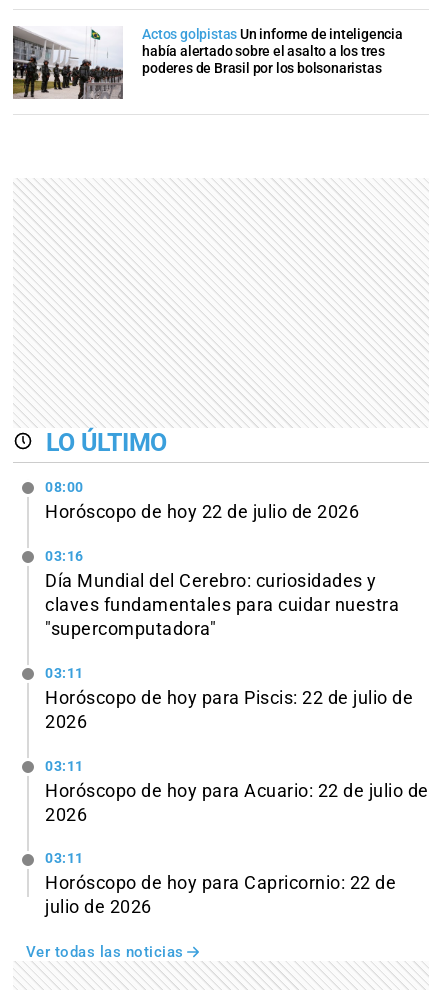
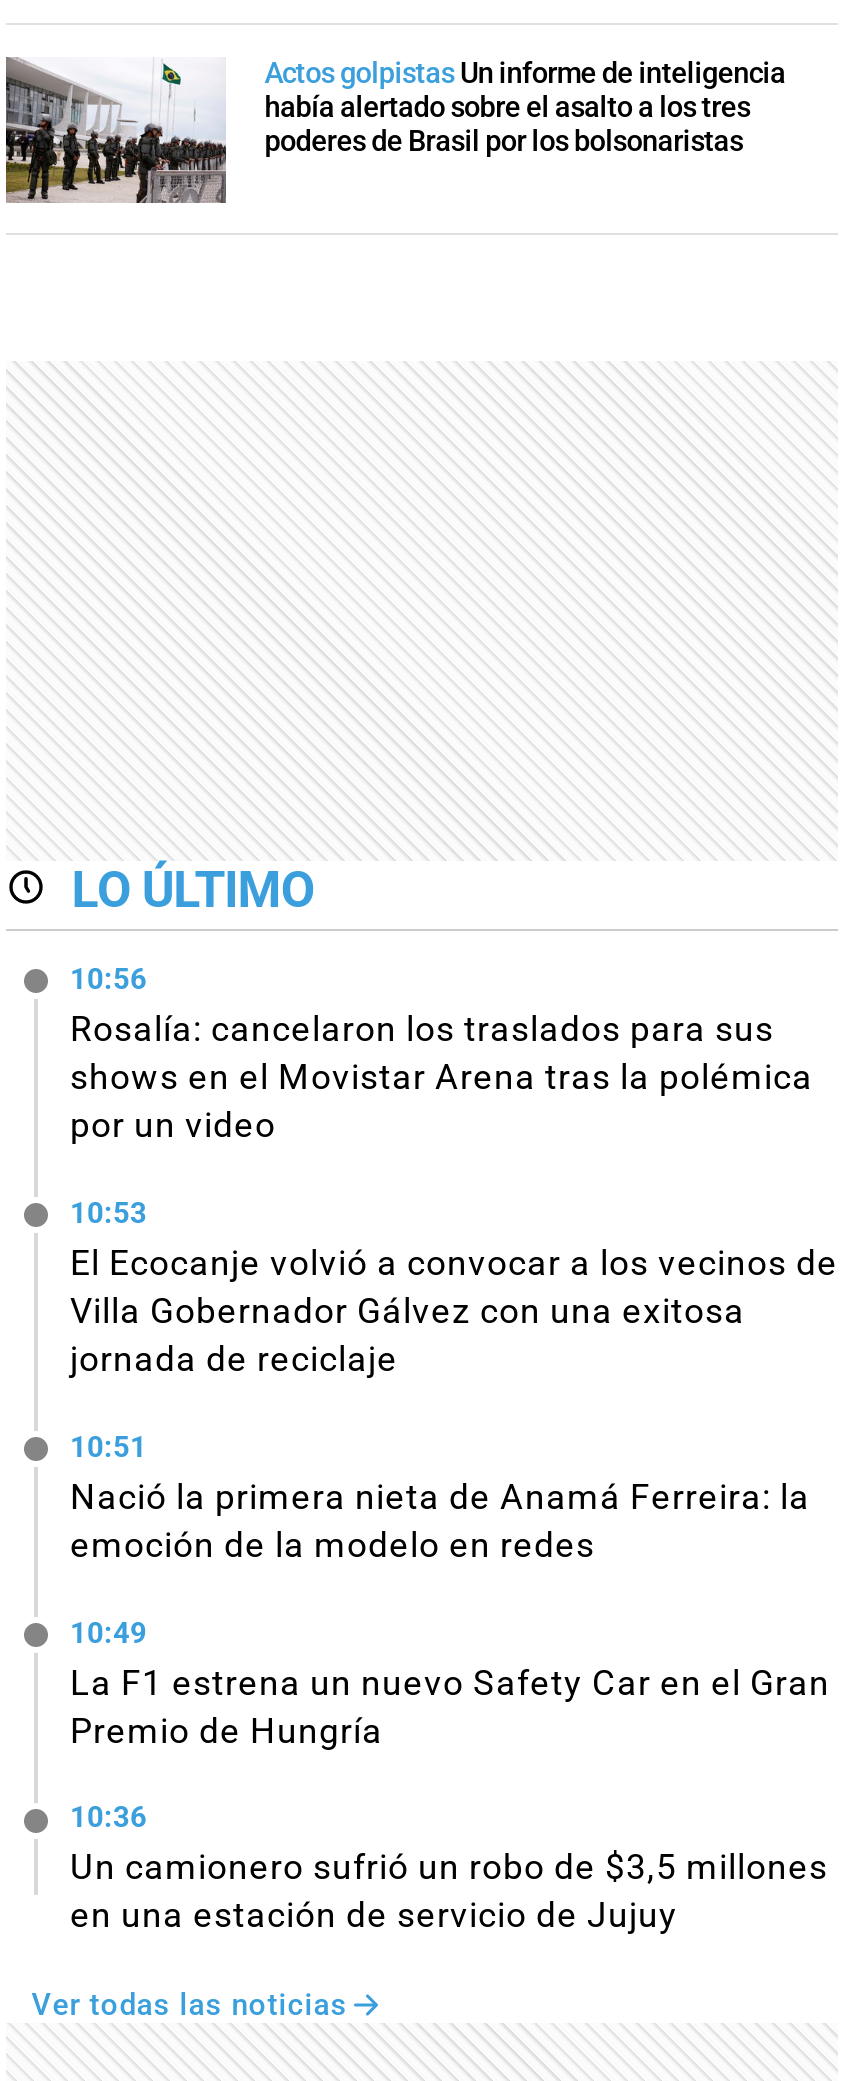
[45,479,359,522] 08:00 | Horóscopo de hoy 22 de julio de 2026 -> [70,963,813,1145] 10:56 | Rosalía: cancelaron los traslados para sus | shows en el Movistar Arena tras la polémica | por un video
[45,548,399,639] 03:16 | Día Mundial del Cerebro: curiosidades y | claves fundamentales para cuidar nuestra | "supercomputadora" -> [70,1197,838,1379] 10:53 | El Ecocanje volvió a convocar a los vecinos de | Villa Gobernador Gálvez con una exitosa | jornada de reciclaje
[45,665,413,732] 03:11 | Horóscopo de hoy para Piscis: 22 de julio de | 2026 -> [70,1430,810,1564] 10:51 | Nació la primera nieta de Anamá Ferreira: la | emoción de la modelo en redes
[45,757,428,824] 03:11 | Horóscopo de hoy para Acuario: 22 de julio de | 2026 -> [70,1616,830,1750] 10:49 | La F1 estrena un nuevo Safety Car en el Gran | Premio de Hungría
[45,850,396,917] 03:11 | Horóscopo de hoy para Capricornio: 22 de | julio de 2026 -> [70,1802,828,1936] 10:36 | Un camionero sufrió un robo de $3,5 millones | en una estación de servicio de Jujuy

